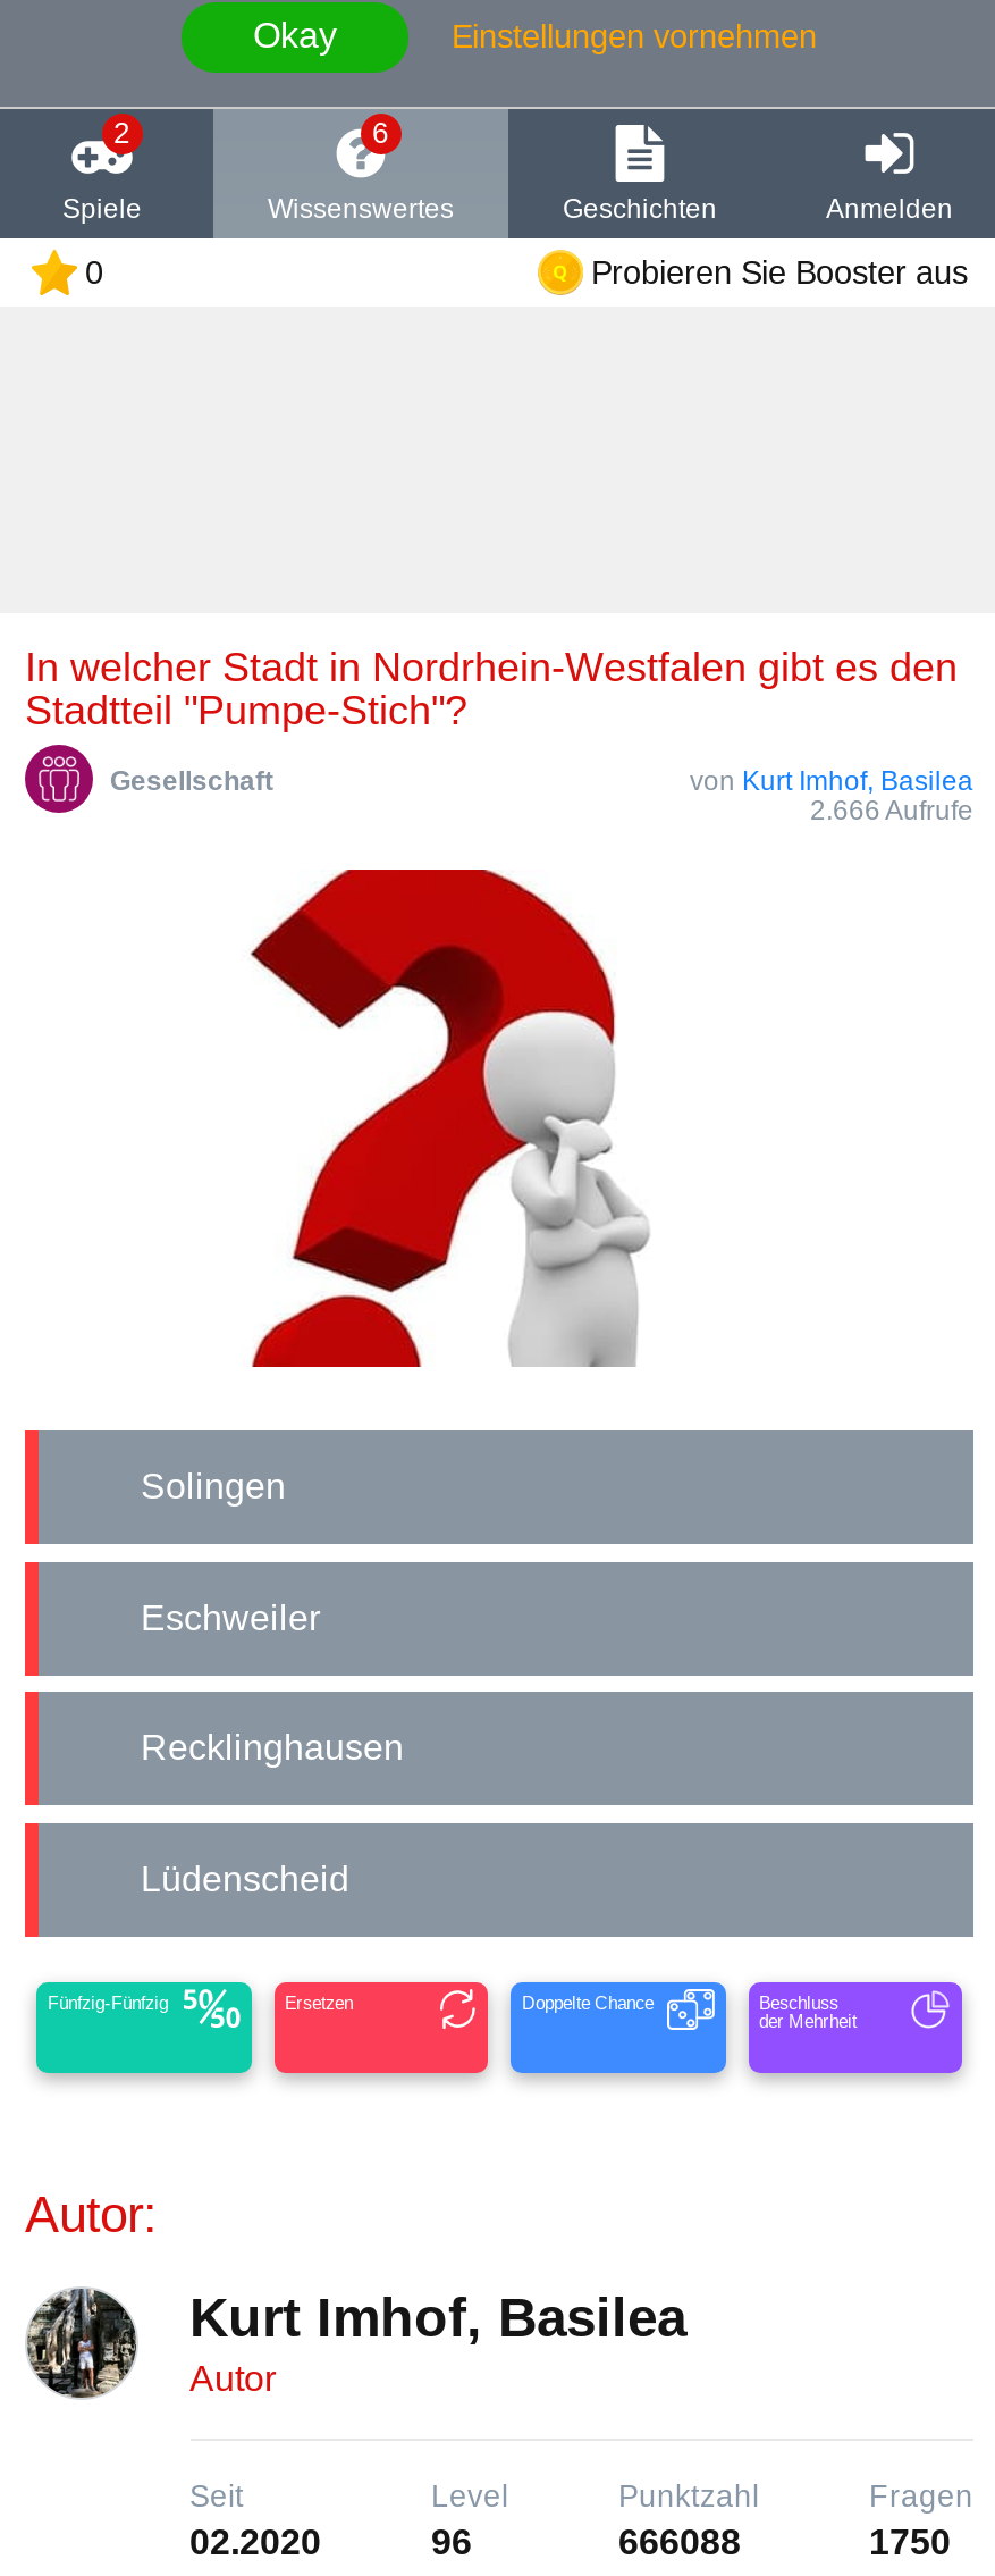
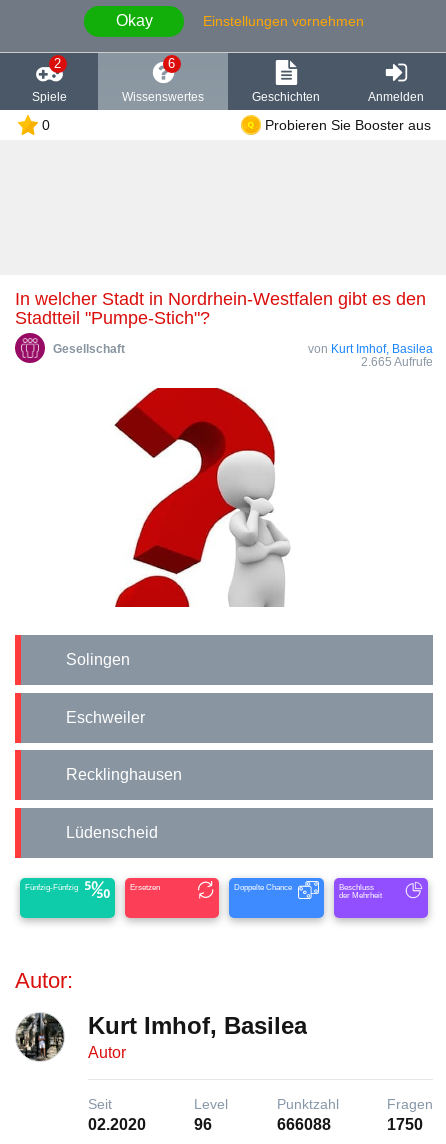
[810,794,973,825] 2.666 Aufrufe -> [361,354,433,368] 2.665 Aufrufe

